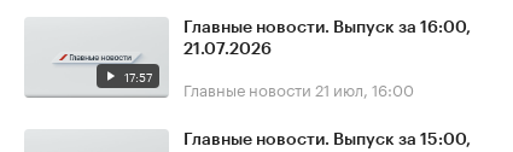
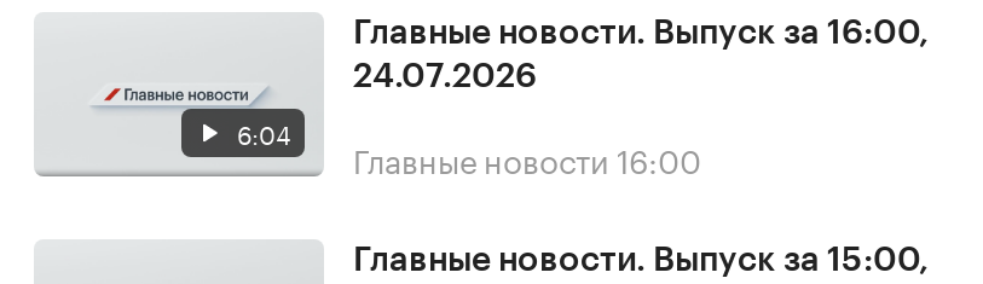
[183,41,272,57] 21.07.2026 -> [353,61,537,95] 24.07.2026
[121,67,152,86] 17:57 -> [230,113,290,152] 6:04
[183,76,414,100] Главные новости 21 июл, 16:00 -> [353,132,701,181] Главные новости 16:00

